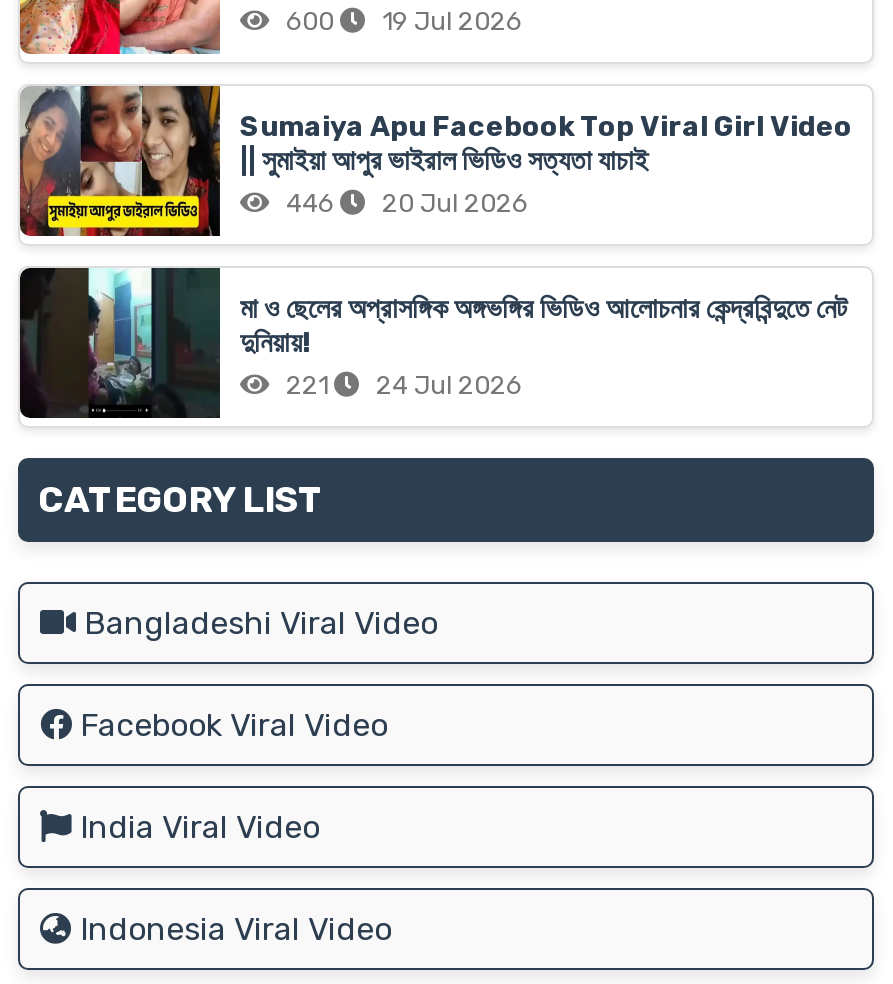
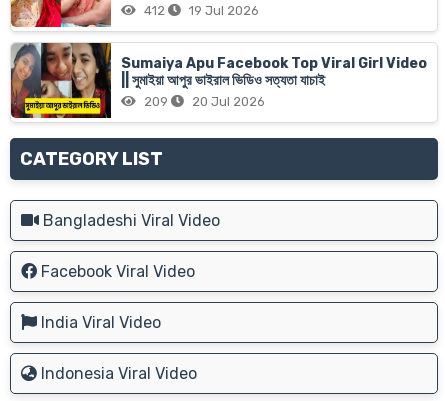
[280,6,522,36] 600 19 Jul 2026 -> [141,3,259,18] 412 19 Jul 2026
[280,188,528,218] 446 20 Jul 2026 -> [141,94,265,109] 209 20 Jul 2026
[18,266,848,420] [image] | মা ও ছেলের অপ্রাসঙ্গিক অঙ্গভঙ্গির ভিডিও আলোচনার কেন্দ্রবিন্দুতে নেট | দুনিয়ায়! | 221 | 24 Jul 2026 -> none

